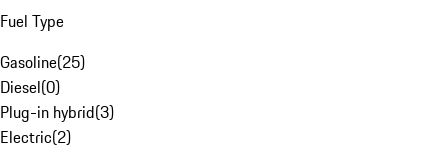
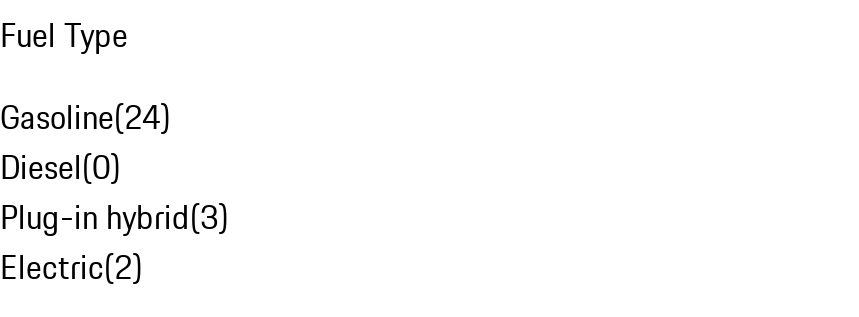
[0,50,85,74] Gasoline(25) -> [0,94,170,142] Gasoline(24)

